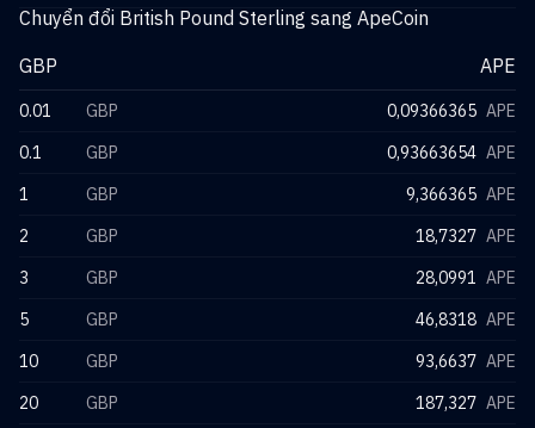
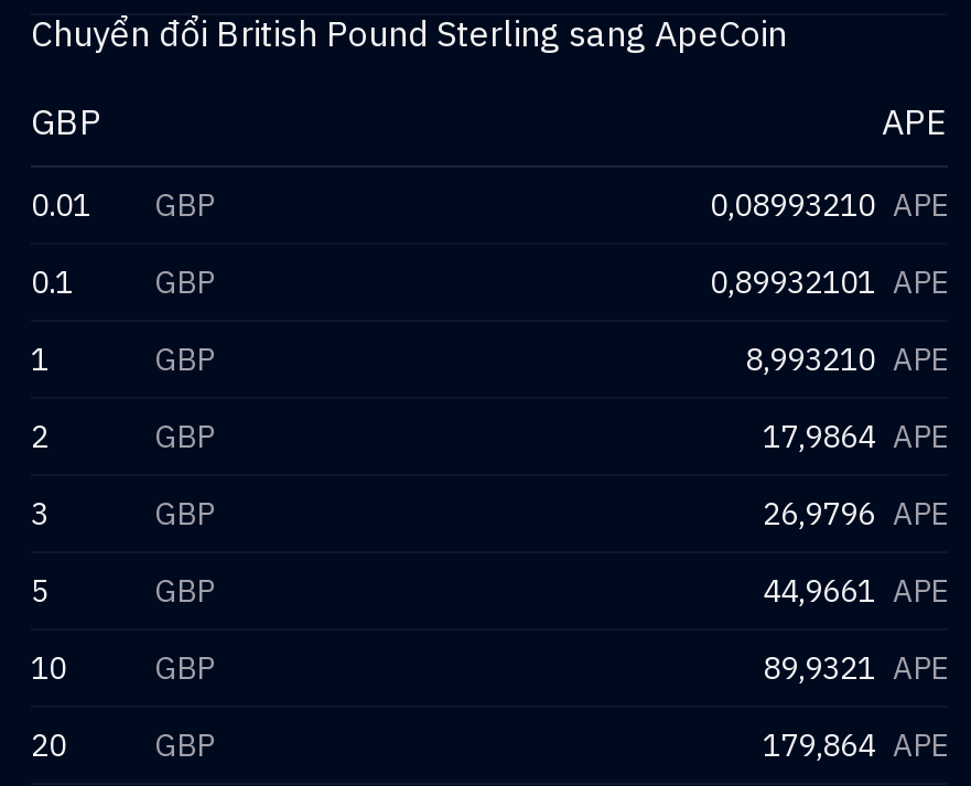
[387,100,516,122] 0,09366365 APE -> [710,185,948,225] 0,08993210 APE
[387,142,516,163] 0,93663654 APE -> [710,263,948,302] 0,89932101 APE
[406,184,516,205] 9,366365 APE -> [745,340,948,379] 8,993210 APE
[416,225,516,247] 18,7327 APE -> [763,417,948,457] 17,9864 APE
[416,267,516,289] 28,0991 APE -> [763,494,948,534] 26,9796 APE
[416,309,516,330] 46,8318 APE -> [763,571,948,611] 44,9661 APE
[416,351,516,372] 93,6637 APE -> [763,648,948,688] 89,9321 APE
[416,392,516,414] 187,327 APE -> [763,726,948,765] 179,864 APE

